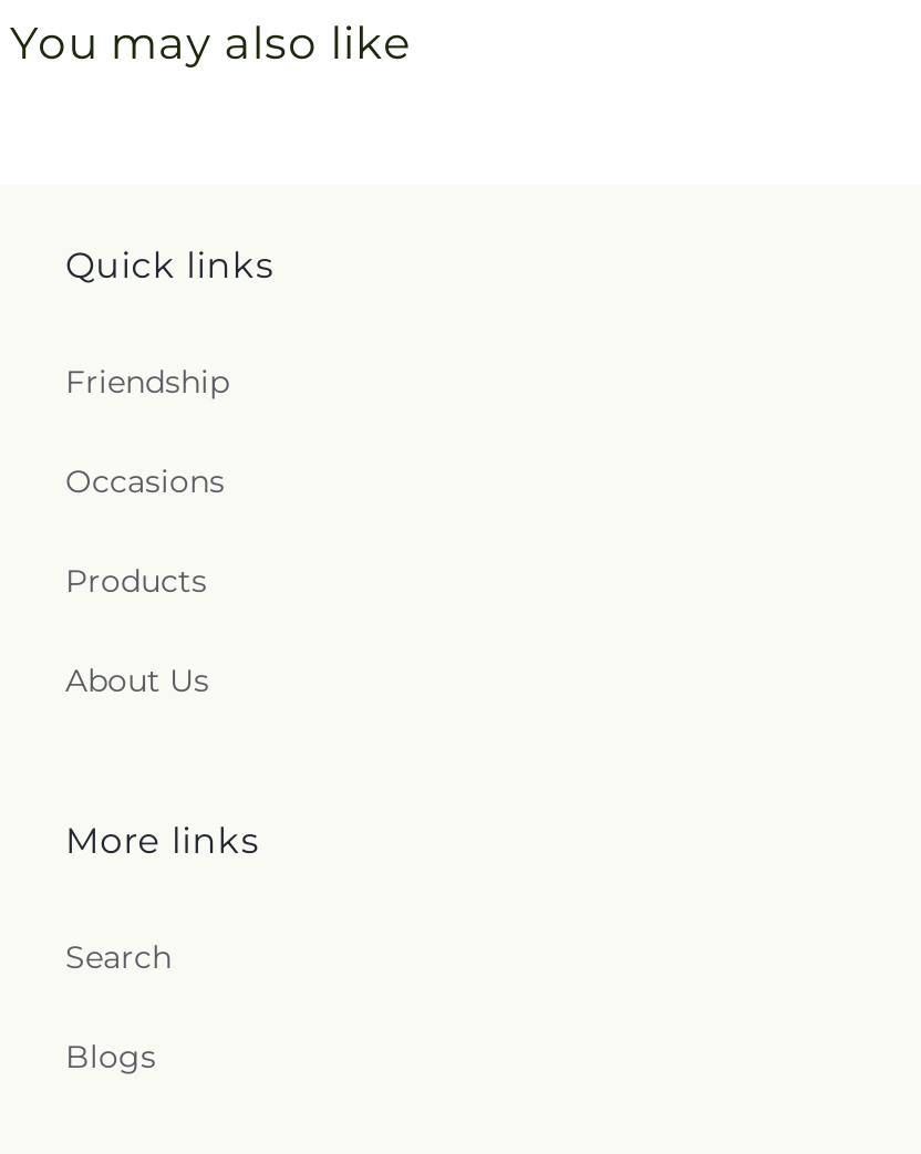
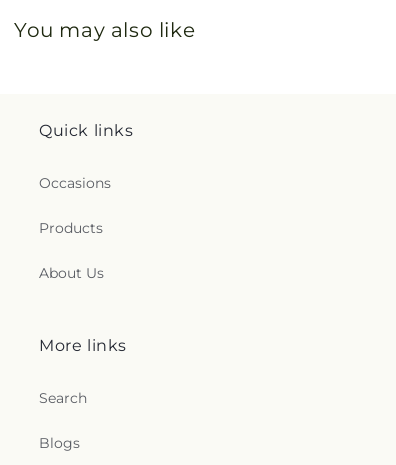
[65,362,229,402] Friendship -> none

